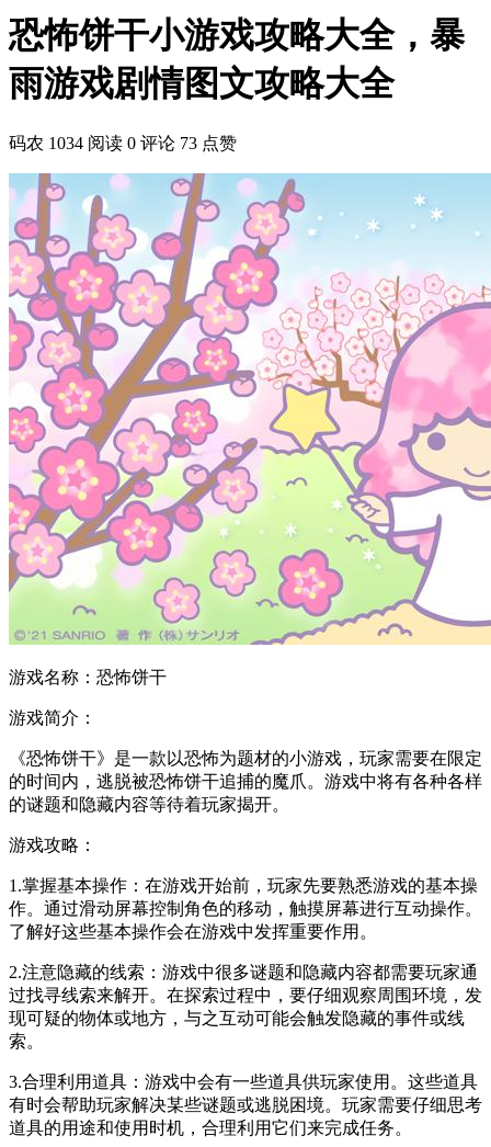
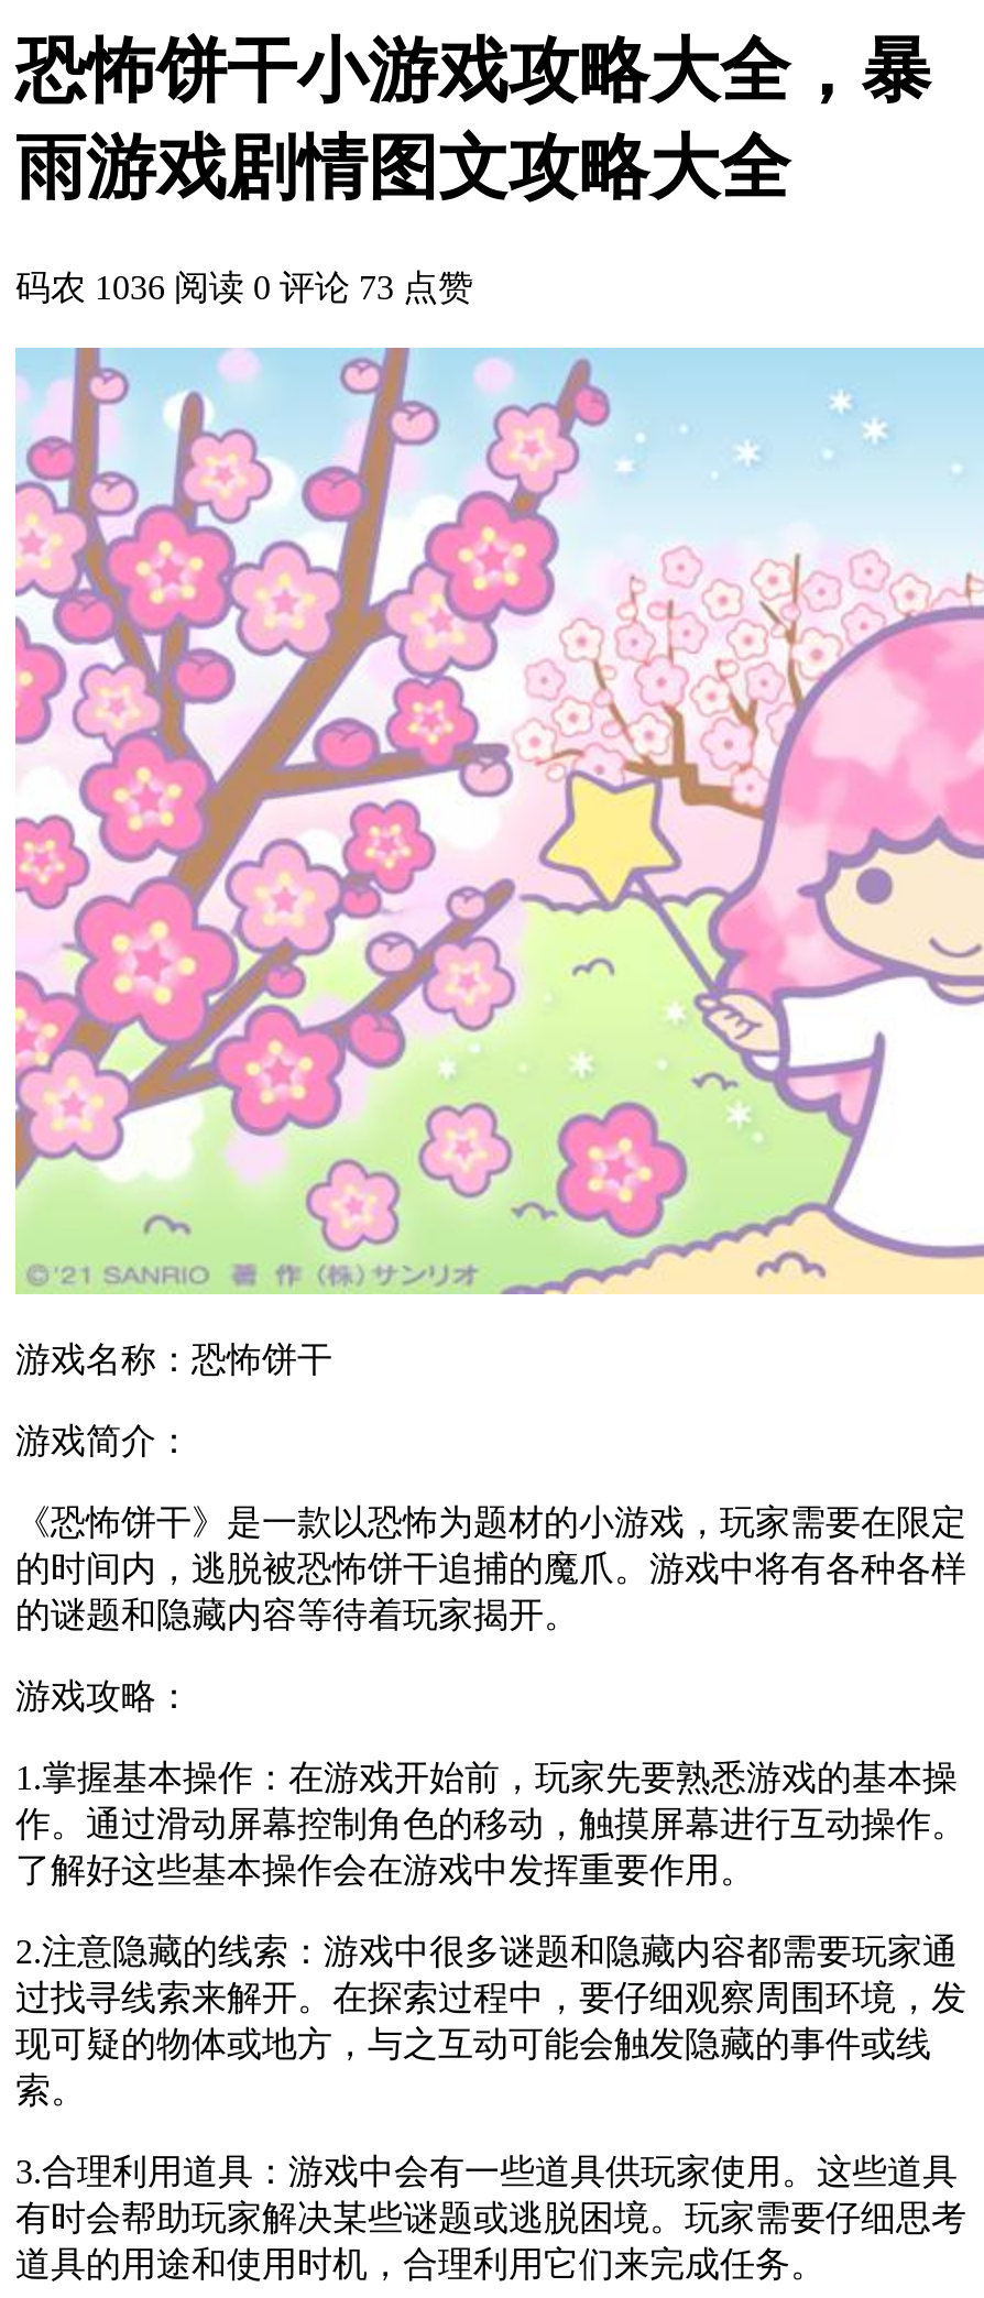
[9,134,237,152] 码农1034 阅读0 评论73 点赞 -> [15,268,473,306] 码农1036 阅读0 评论73 点赞

